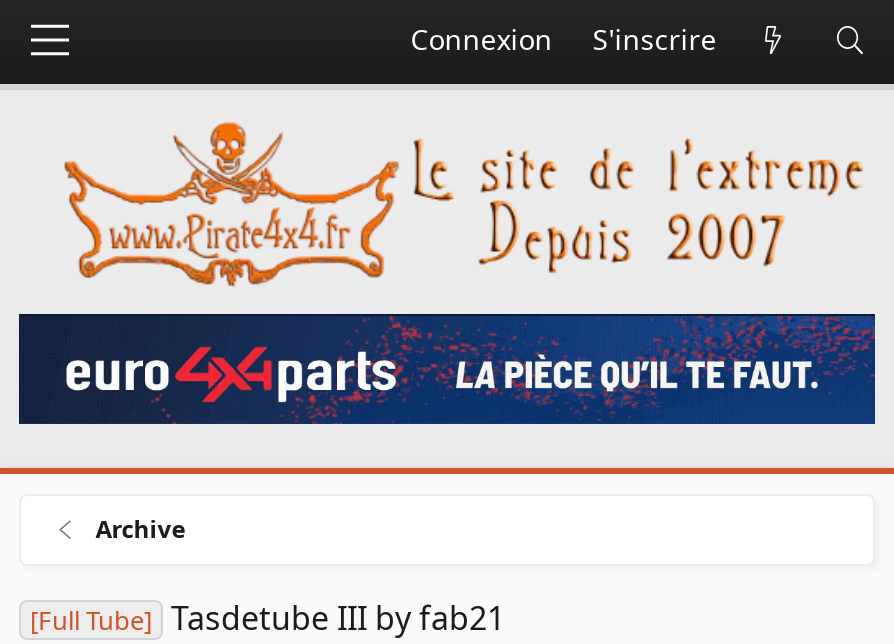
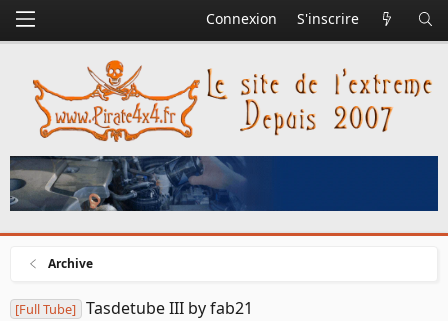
[17,314,875,424] [image] -> [10,156,438,211] [image]

